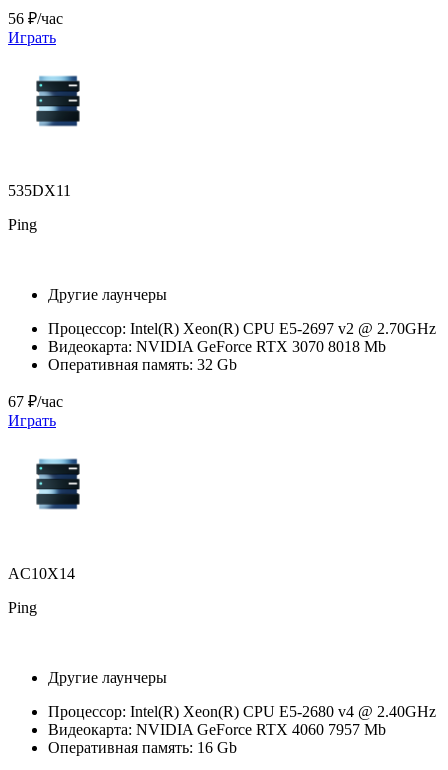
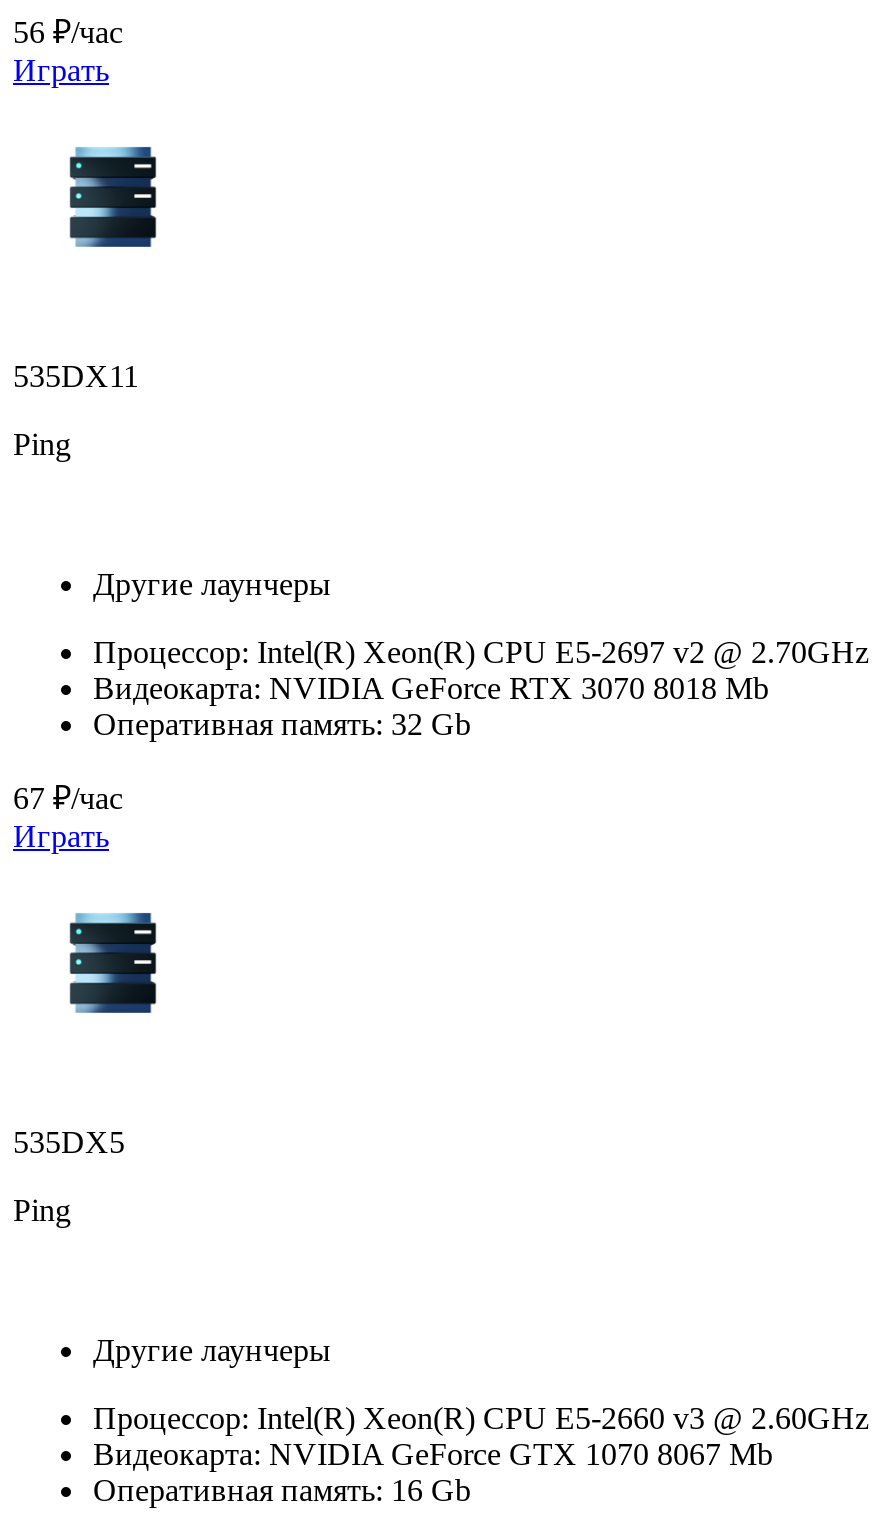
[8,565,75,582] AC10X14 -> [13,1125,125,1159] 535DX5
[48,703,436,720] Процессор: Intel(R) Xeon(R) CPU E5-2680 v4 @ 2.40GHz -> [93,1401,869,1435] Процессор: Intel(R) Xeon(R) CPU E5-2660 v3 @ 2.60GHz
[48,721,386,738] Видеокарта: NVIDIA GeForce RTX 4060 7957 Mb -> [93,1437,773,1471] Видеокарта: NVIDIA GeForce GTX 1070 8067 Mb

